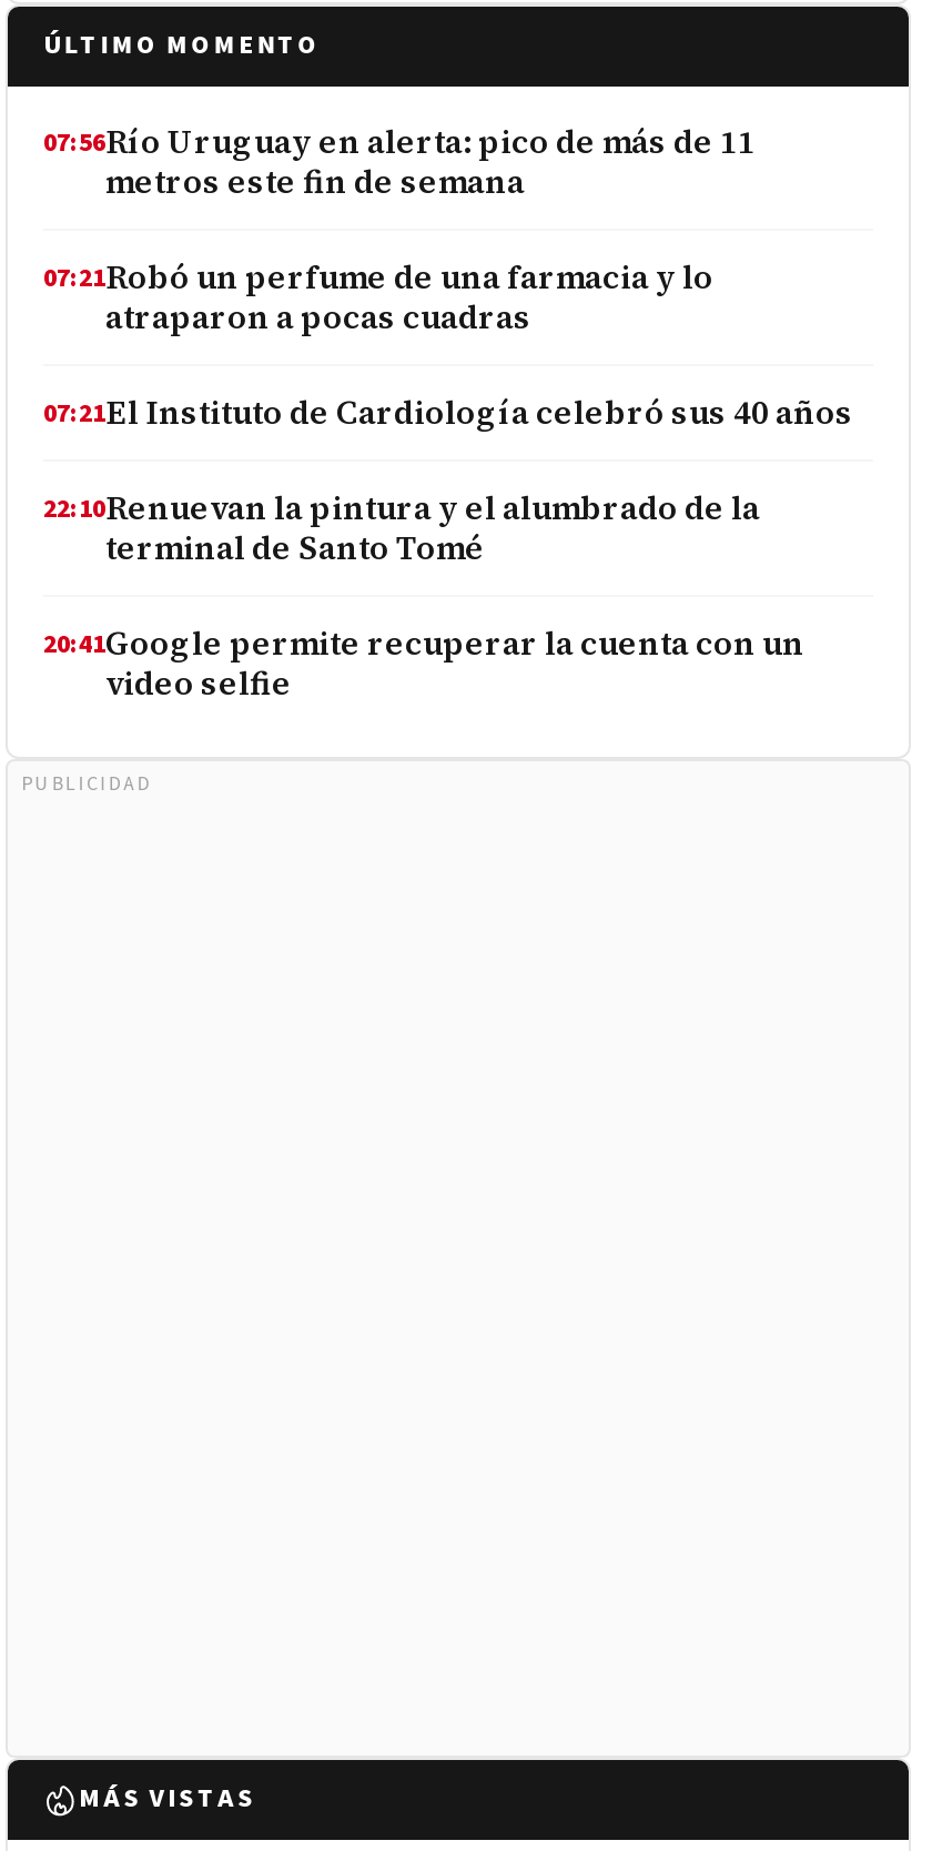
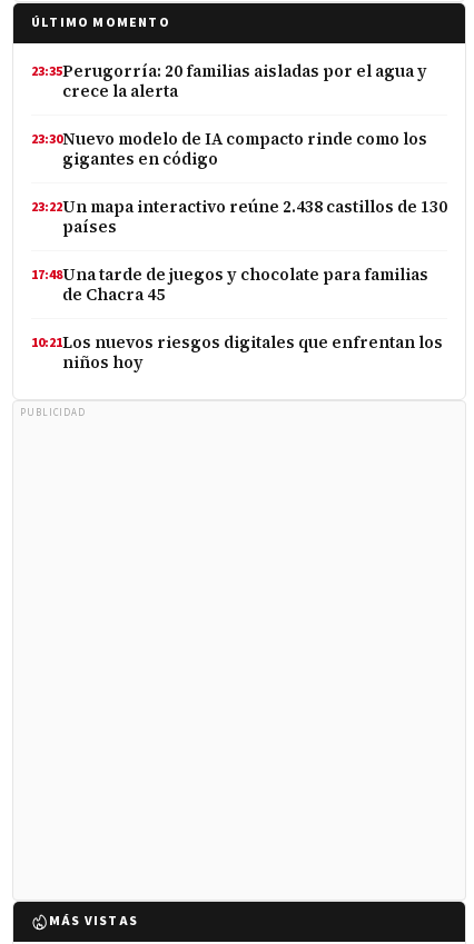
[43,120,756,205] 07:56Río Uruguay en alerta: pico de más de 11 | metros este fin de semana -> [31,60,427,103] 23:35Perugorría: 20 familias aisladas por el agua y | crece la alerta
[43,256,713,340] 07:21Robó un perfume de una farmacia y lo | atraparon a pocas cuadras -> [31,128,427,170] 23:30Nuevo modelo de IA compacto rinde como los | gigantes en código
[43,391,853,435] 07:21El Instituto de Cardiología celebró sus 40 años -> [31,196,447,238] 23:22Un mapa interactivo reúne 2.438 castillos de 130 | países
[43,486,760,571] 22:10Renuevan la pintura y el alumbrado de la | terminal de Santo Tomé -> [31,264,428,306] 17:48Una tarde de juegos y chocolate para familias | de Chacra 45
[43,622,804,706] 20:41Google permite recuperar la cuenta con un | video selfie -> [31,332,443,374] 10:21Los nuevos riesgos digitales que enfrentan los | niños hoy

